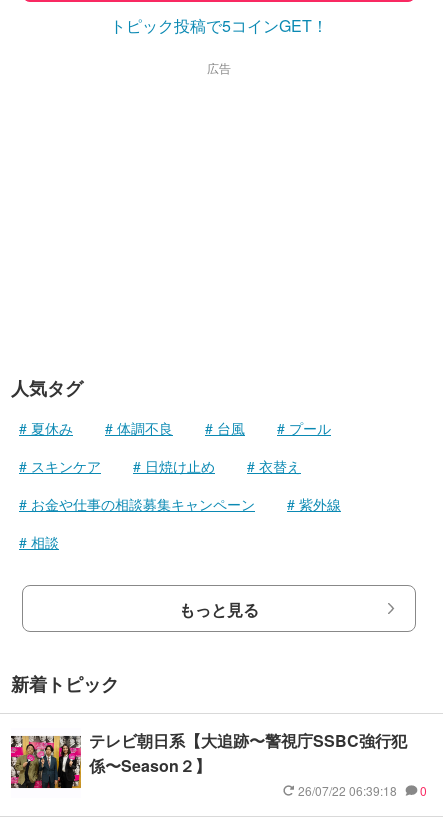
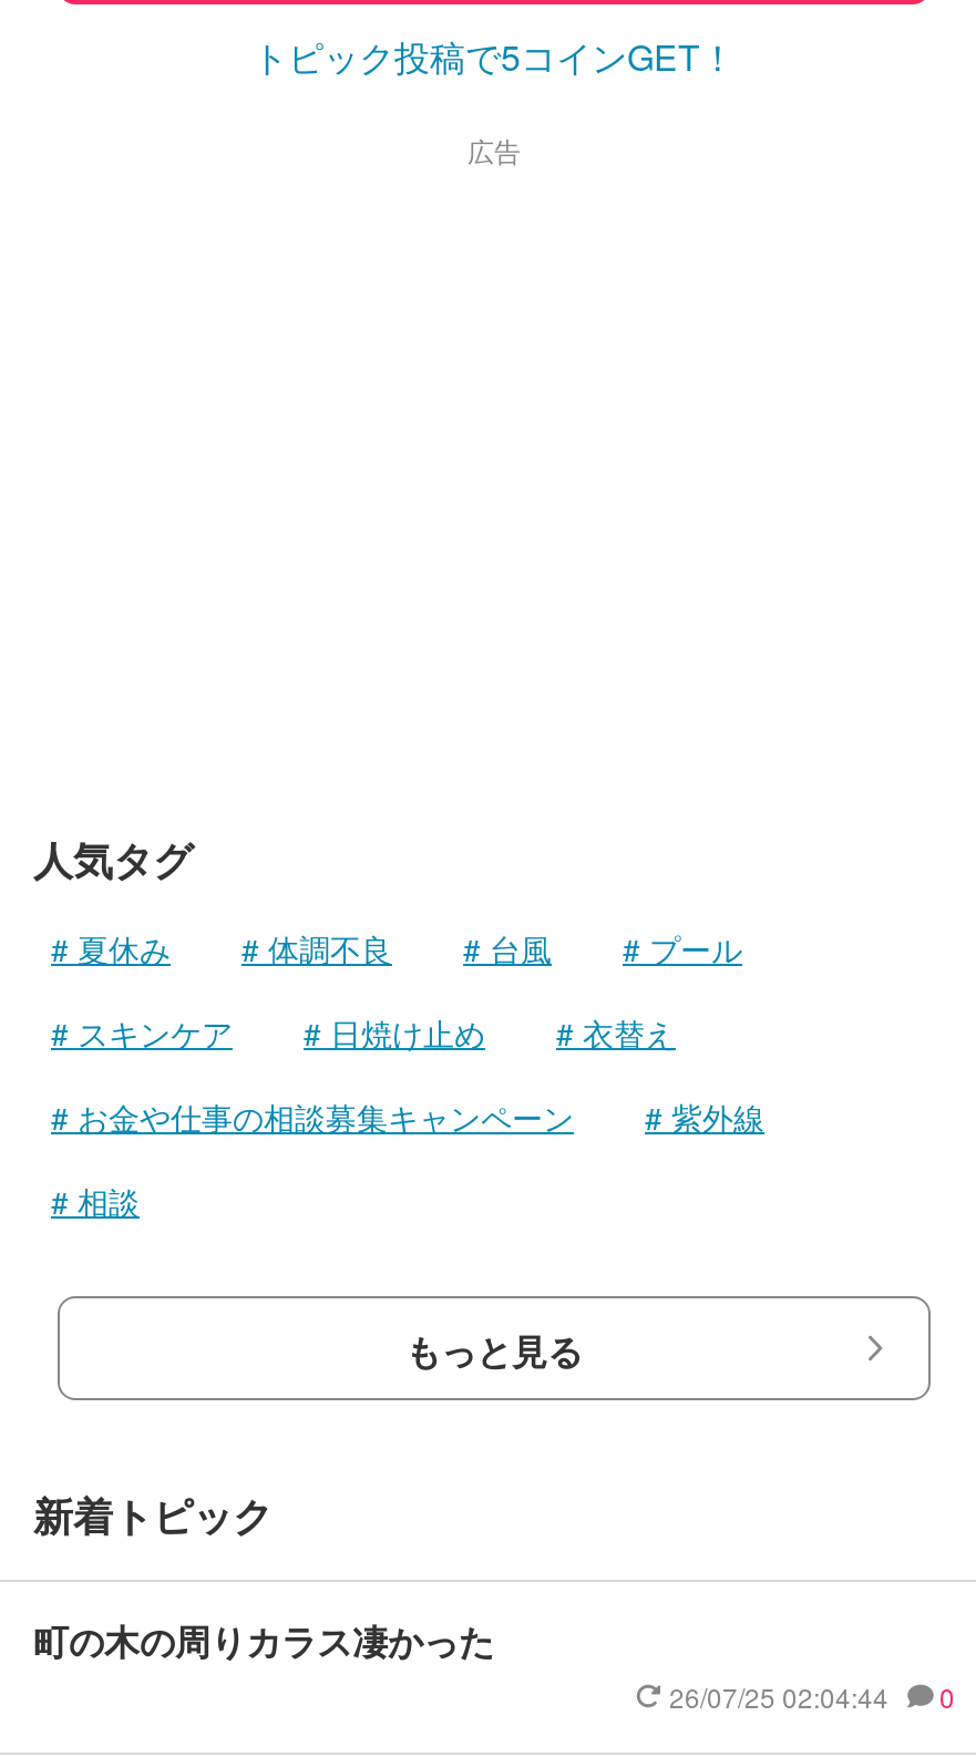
[89,729,407,799] テレビ朝日系【大追跡〜警視庁SSBC強行犯 | 係〜Season２】 | 26/07/22 06:39:18 -> [33,1615,888,1715] 町の木の周りカラス凄かった | 26/07/25 02:04:44

